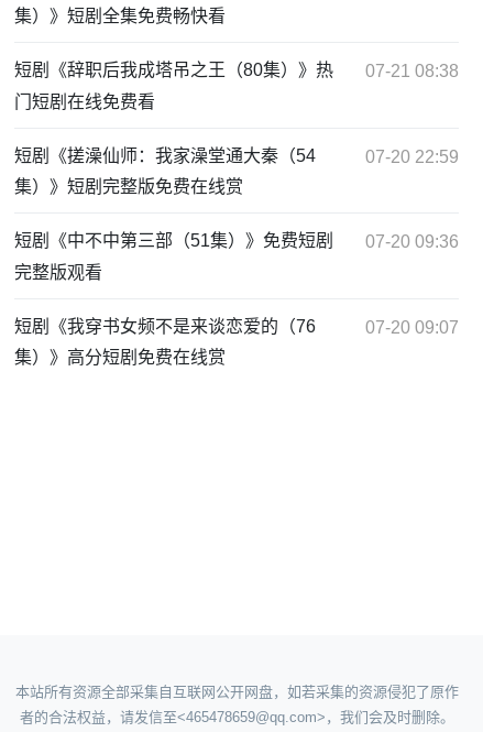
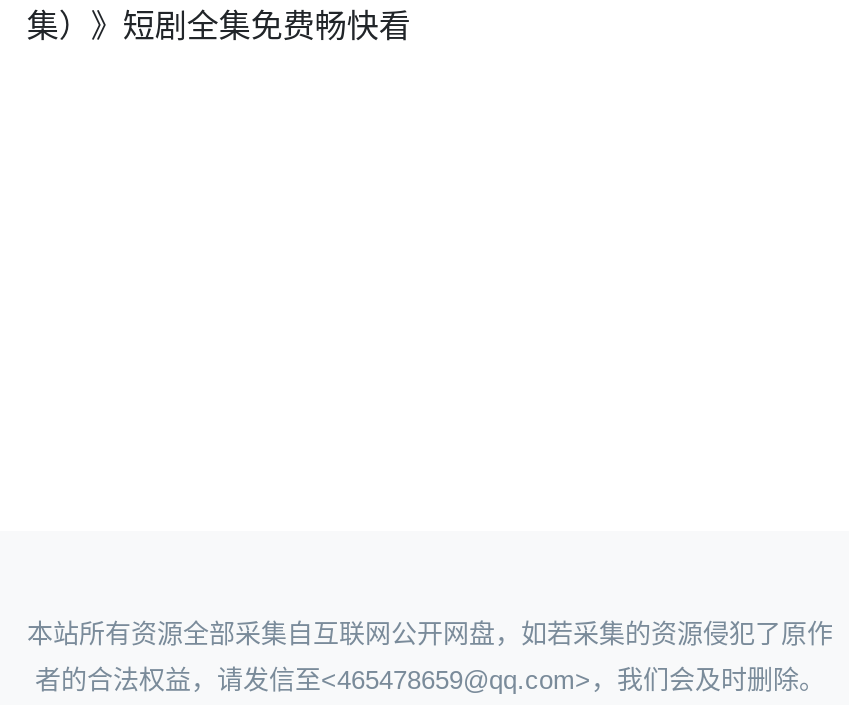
[15,61,334,111] 短剧《辞职后我成塔吊之王（80集）》热 | 门短剧在线免费看 -> none
[365,62,458,80] 07-21 08:38 -> none
[15,146,316,196] 短剧《搓澡仙师：我家澡堂通大秦（54 | 集）》短剧完整版免费在线赏 -> none
[365,147,458,166] 07-20 22:59 -> none
[15,232,334,281] 短剧《中不中第三部（51集）》免费短剧 | 完整版观看 -> none
[365,232,458,251] 07-20 09:36 -> none
[15,317,316,367] 短剧《我穿书女频不是来谈恋爱的（76 | 集）》高分短剧免费在线赏 -> none
[365,318,458,336] 07-20 09:07 -> none

